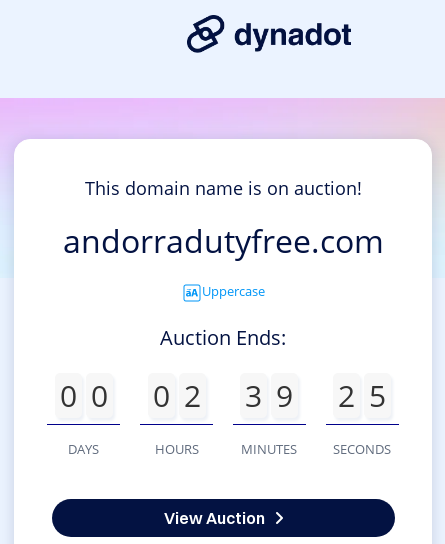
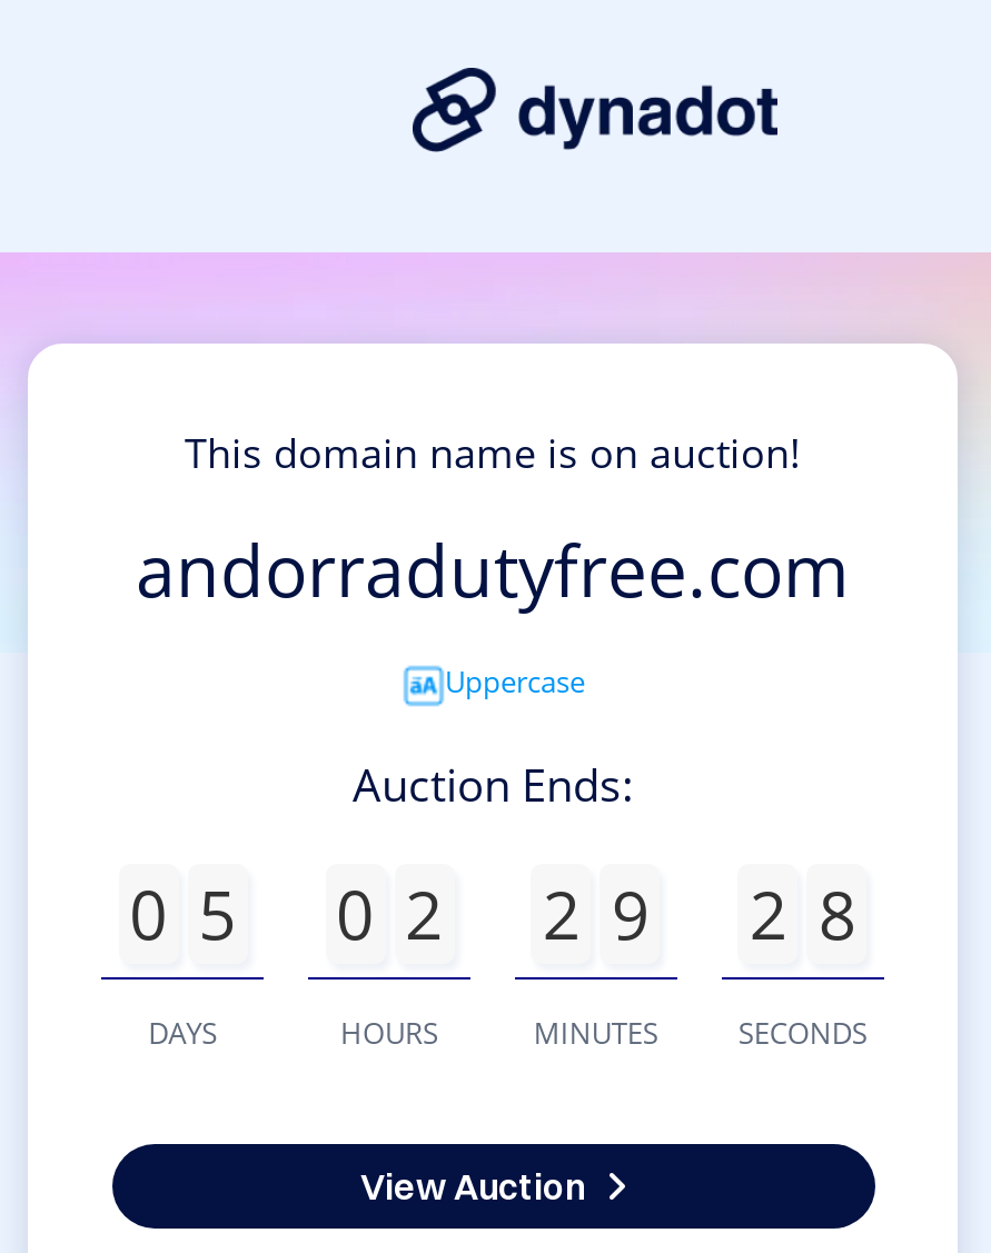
[60,375,108,416] 0 0 -> [129,868,236,959] 0 5
[245,375,293,416] 3 9 -> [543,868,649,959] 2 9
[338,375,386,416] 2 5 -> [749,868,856,959] 2 8

